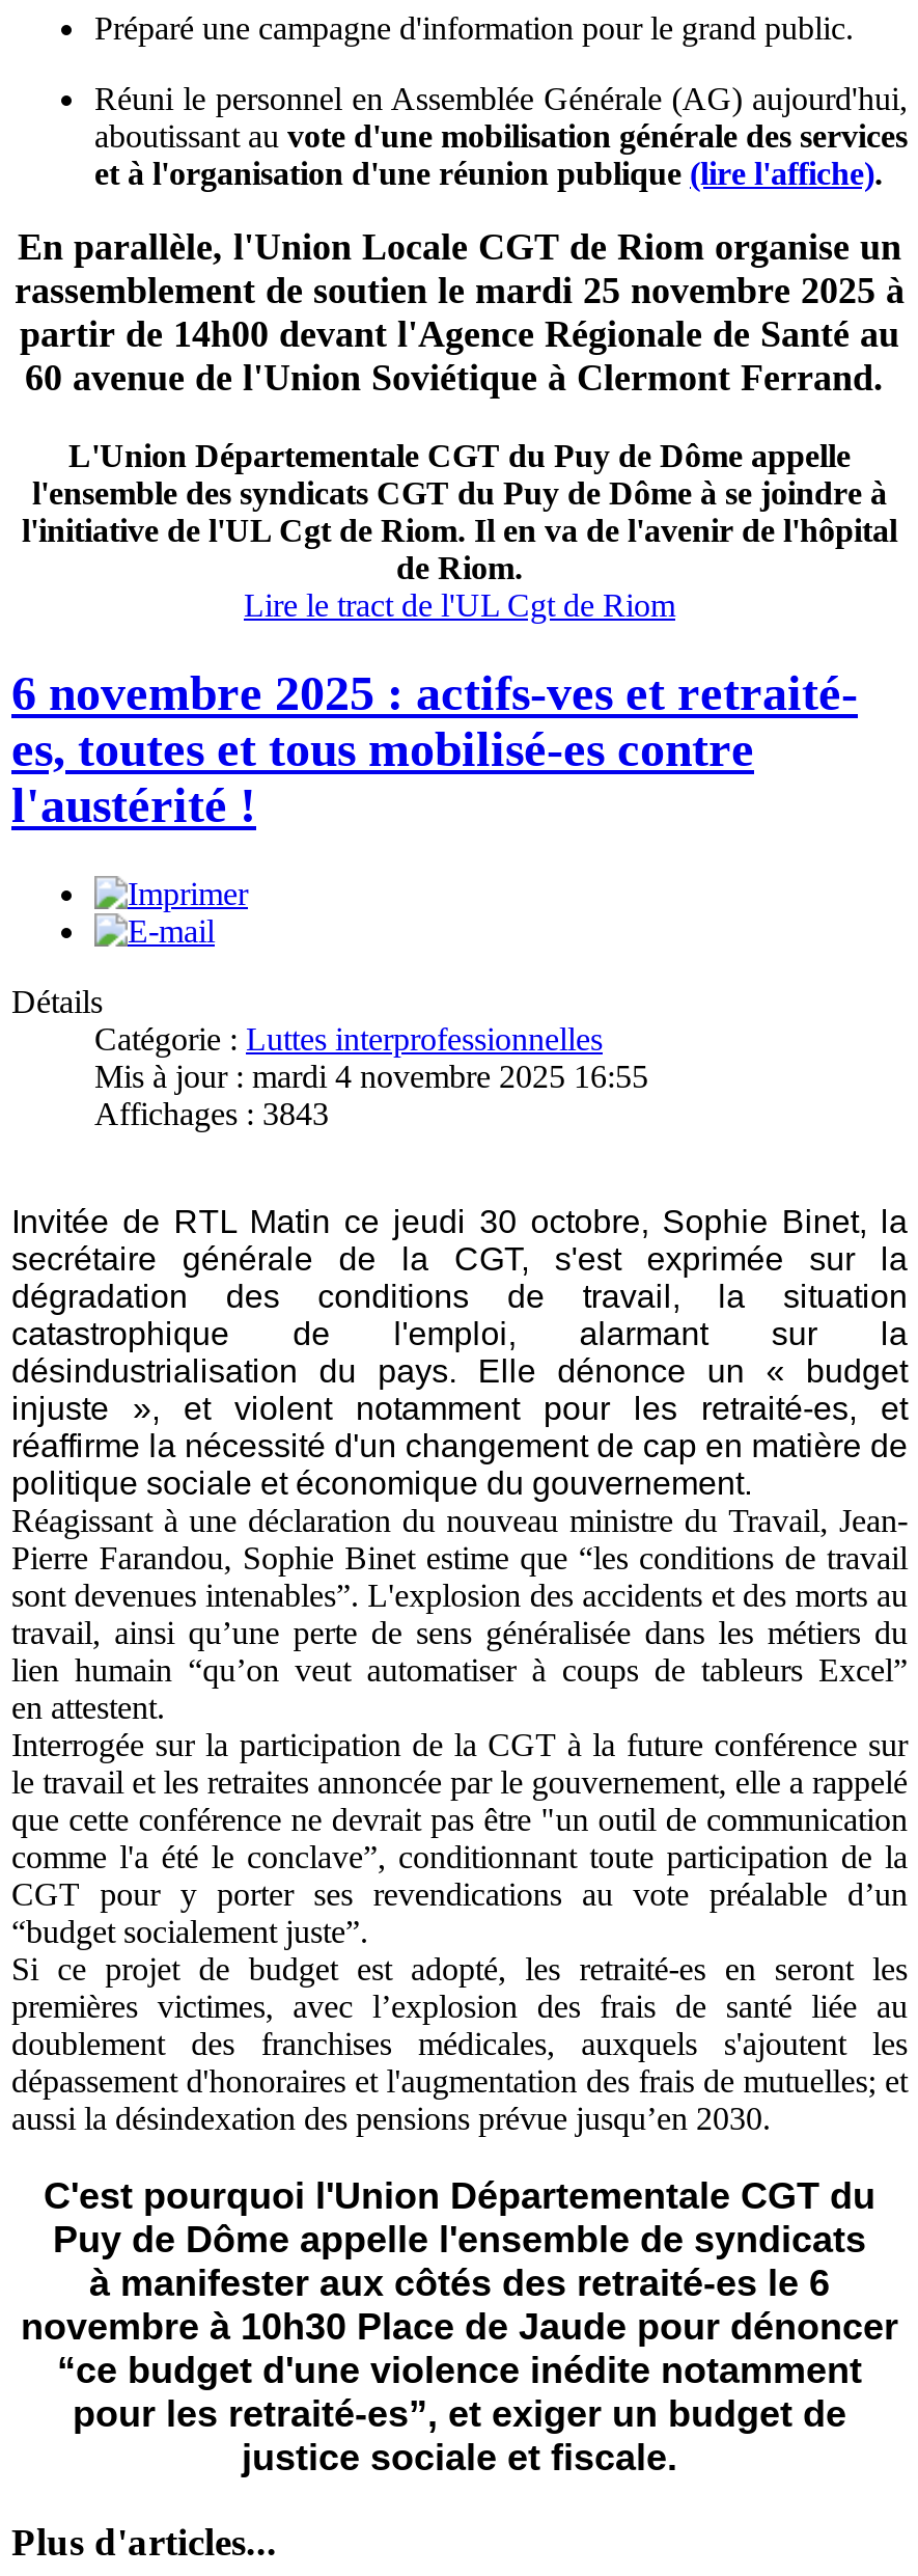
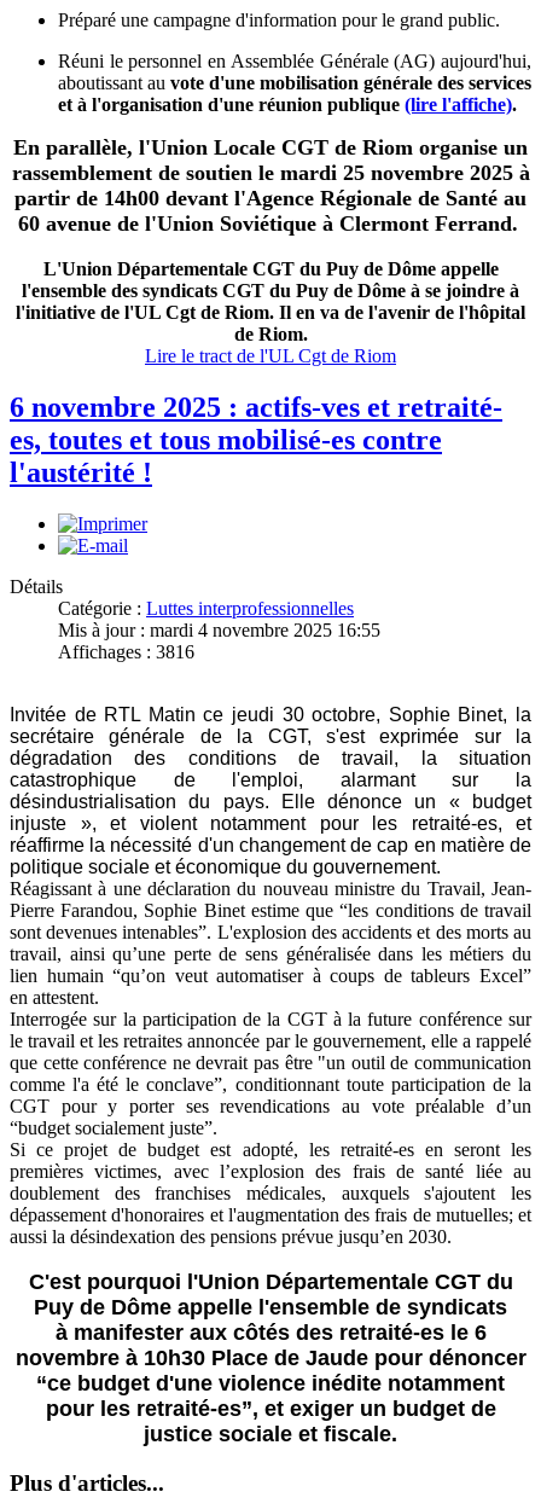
[94,1096,329,1132] Affichages : 3843 -> [58,642,194,662] Affichages : 3816

